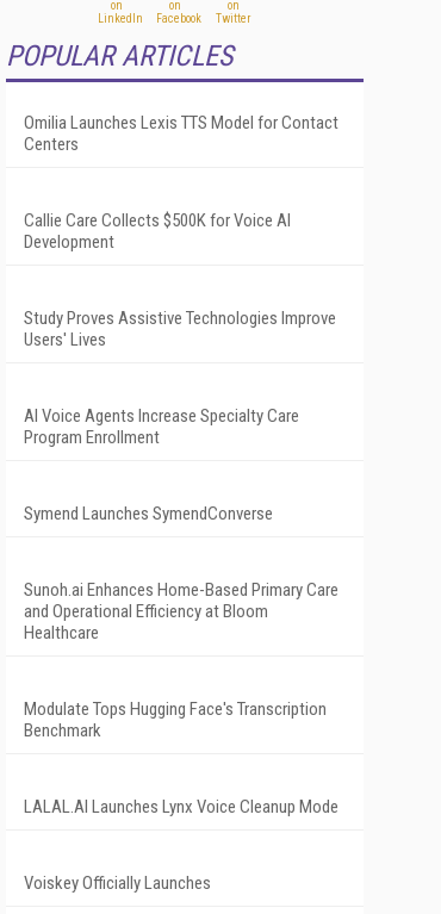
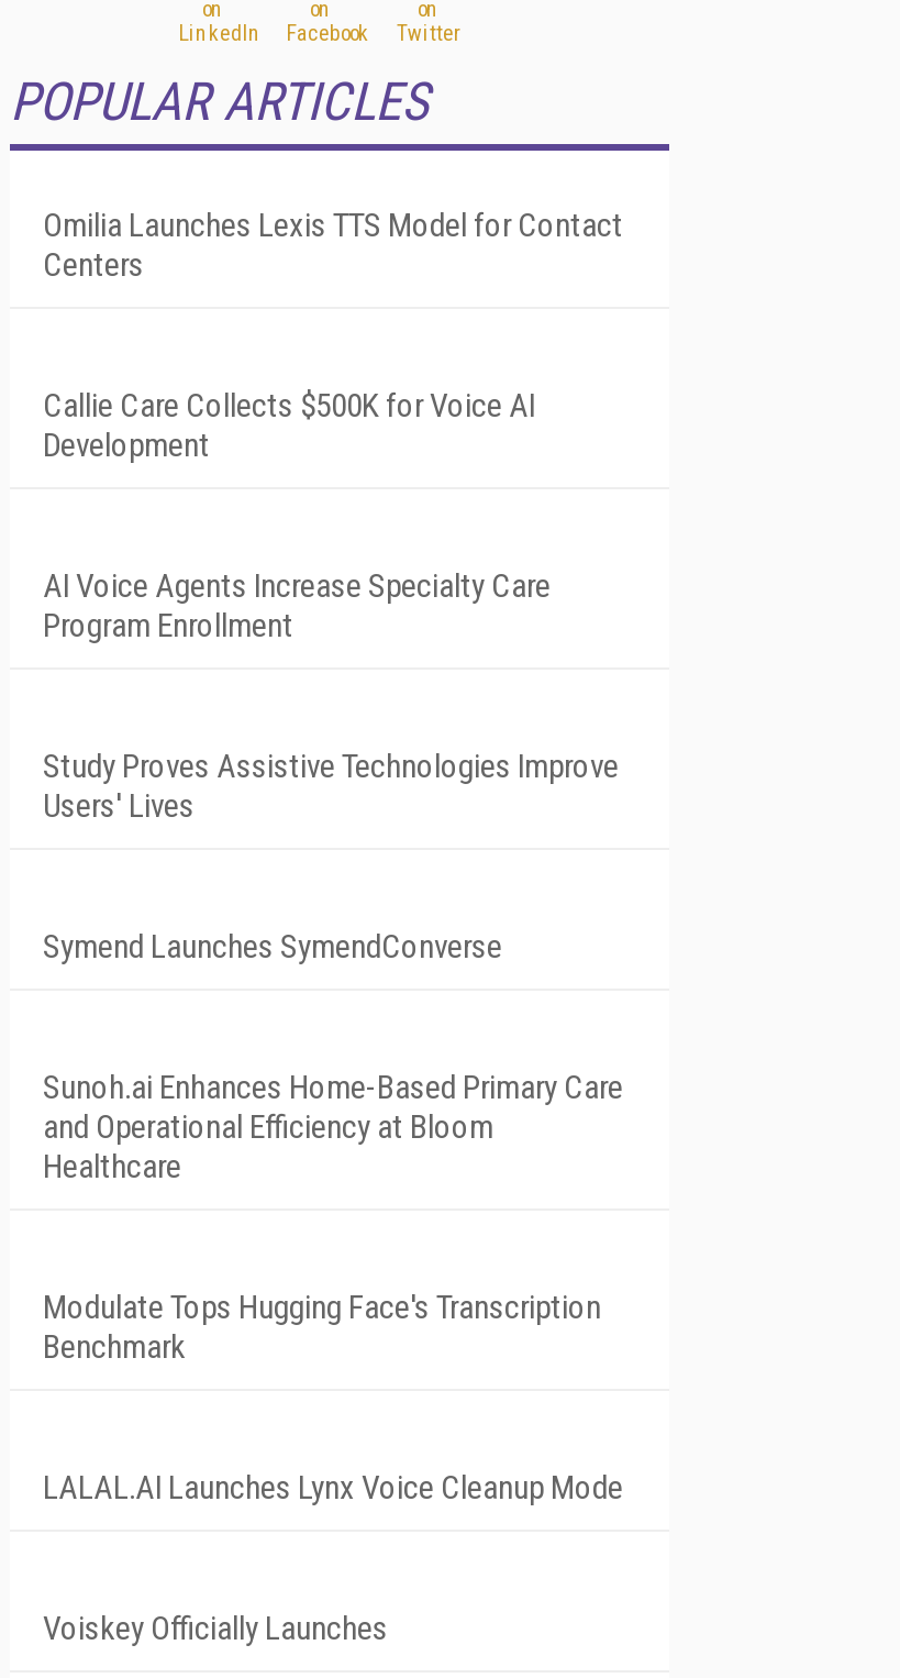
moved [24,307,336,350] -> [43,747,619,826]: Study Proves Assistive Technologies Improve | Users' Lives
moved [24,405,299,448] -> [43,566,551,645]: AI Voice Agents Increase Specialty Care | Program Enrollment

